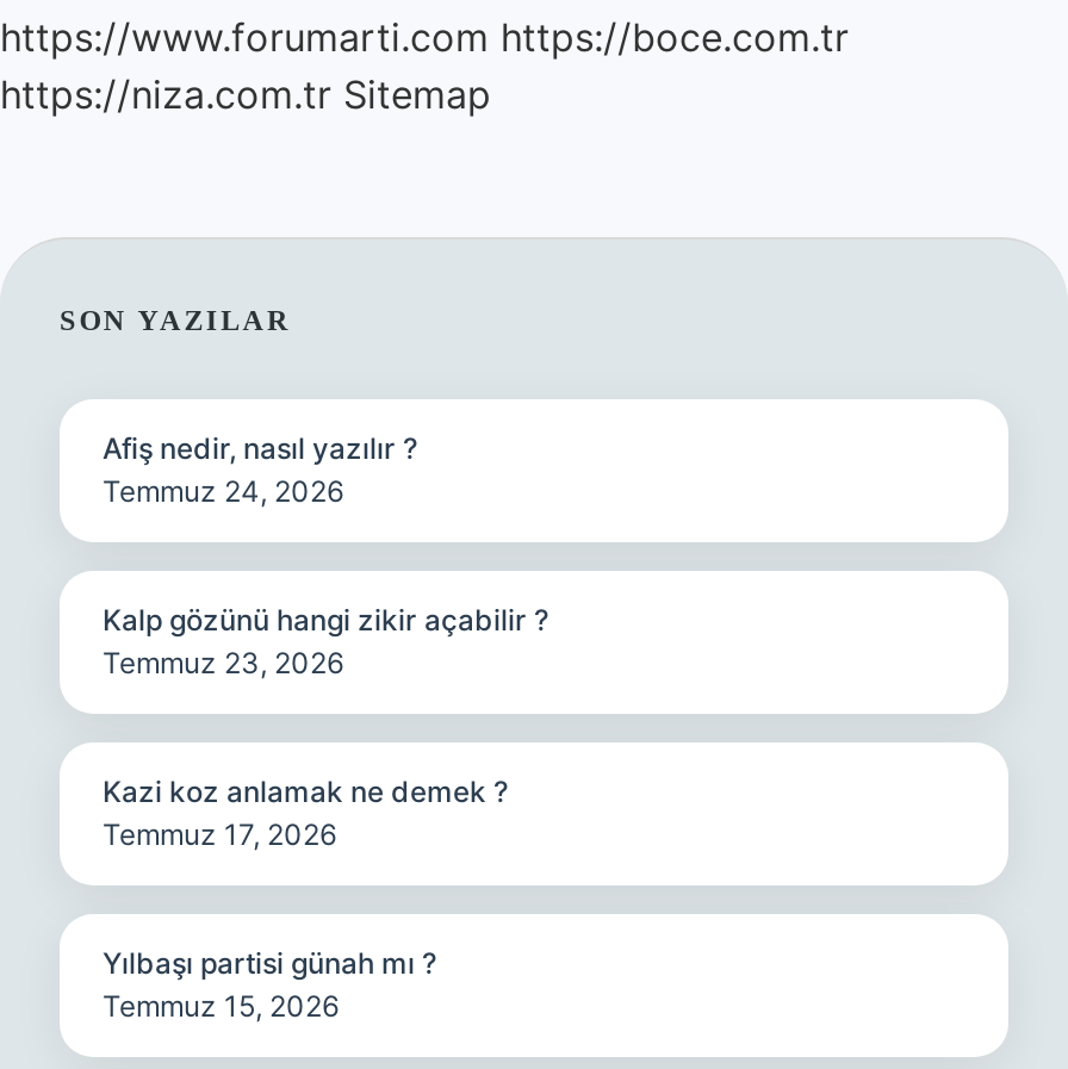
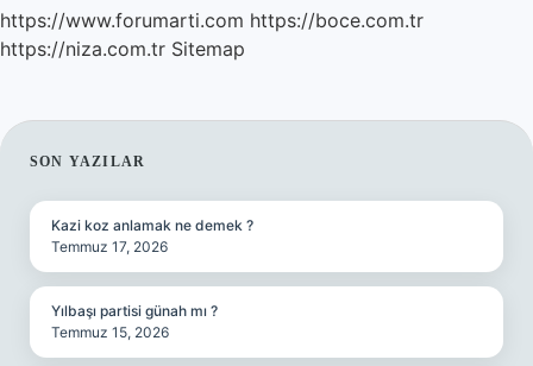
[103,430,417,509] Afiş nedir, nasıl yazılır ? | Temmuz 24, 2026 -> none
[103,602,548,680] Kalp gözünü hangi zikir açabilir ? | Temmuz 23, 2026 -> none

